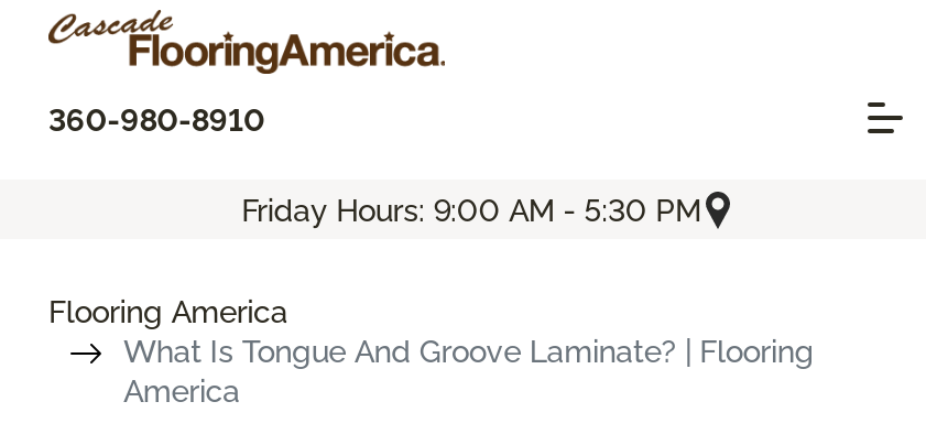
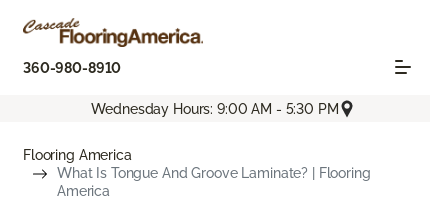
[242,192,701,227] Friday Hours: 9:00 AM - 5:30 PM -> [91,101,339,117] Wednesday Hours: 9:00 AM - 5:30 PM

